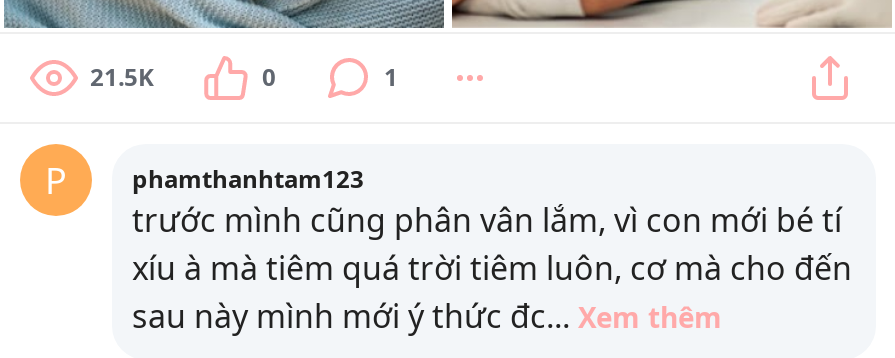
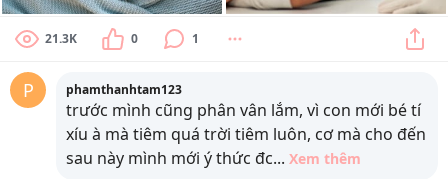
[90,60,154,94] 21.5K -> [45,30,77,47] 21.3K

